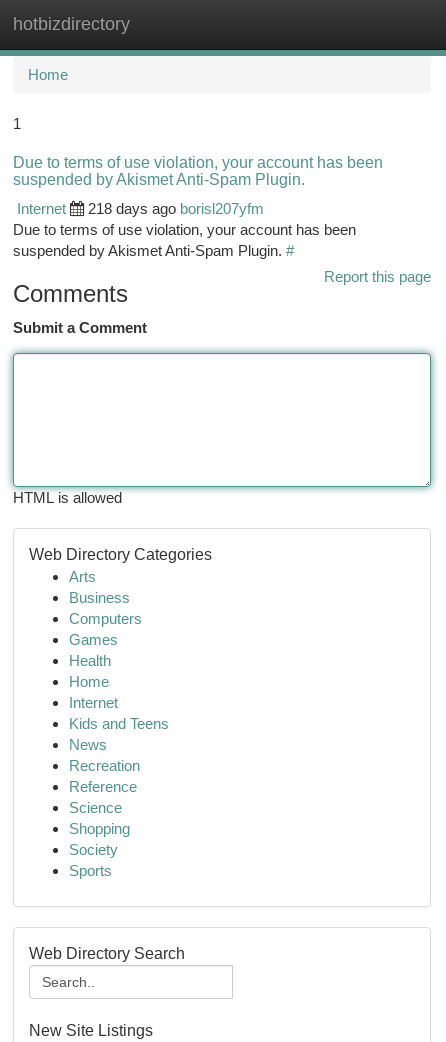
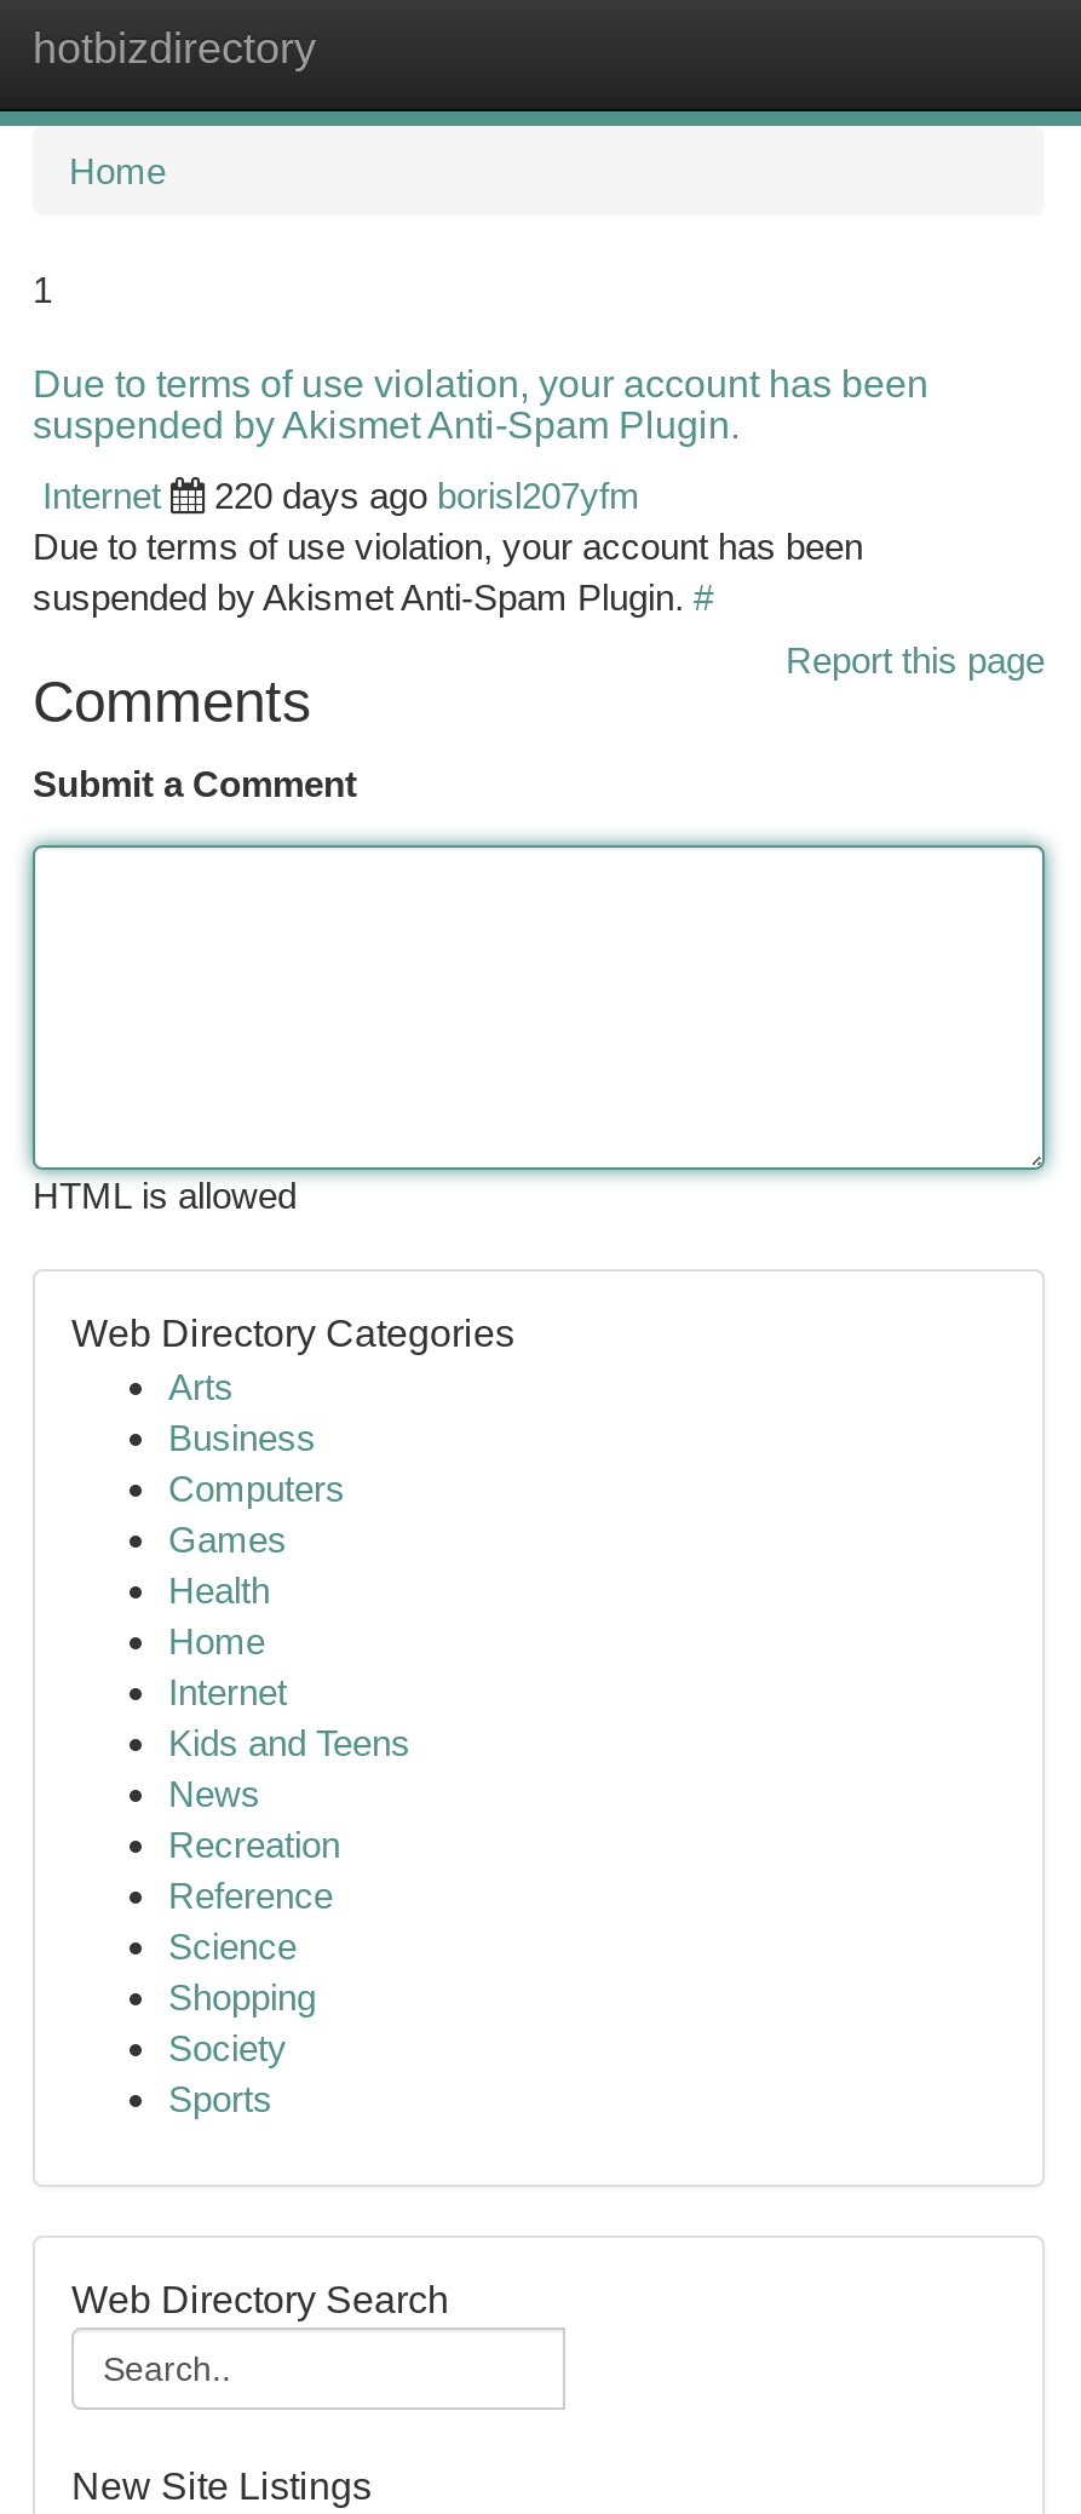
[88,200,264,217] 218 days ago borisl207yfm -> [214,475,640,516] 220 days ago borisl207yfm

